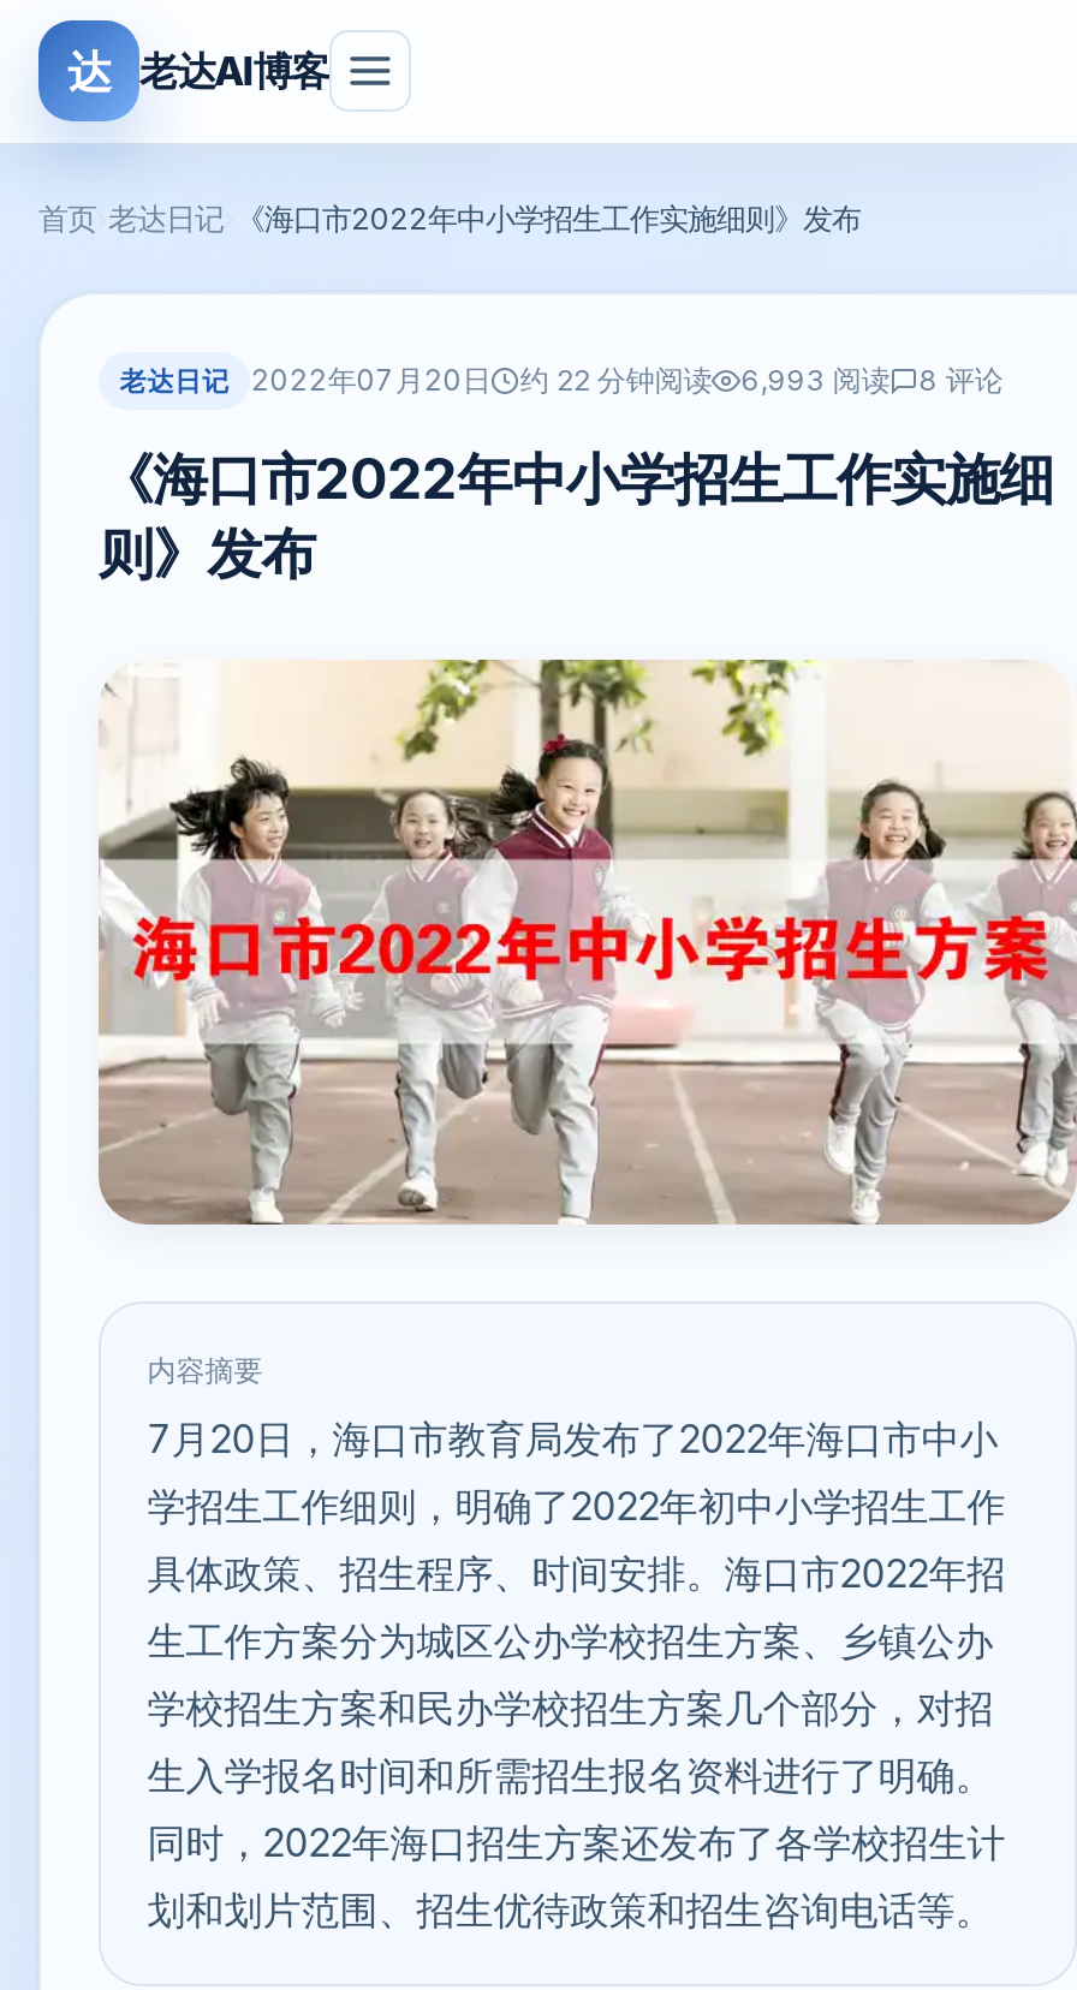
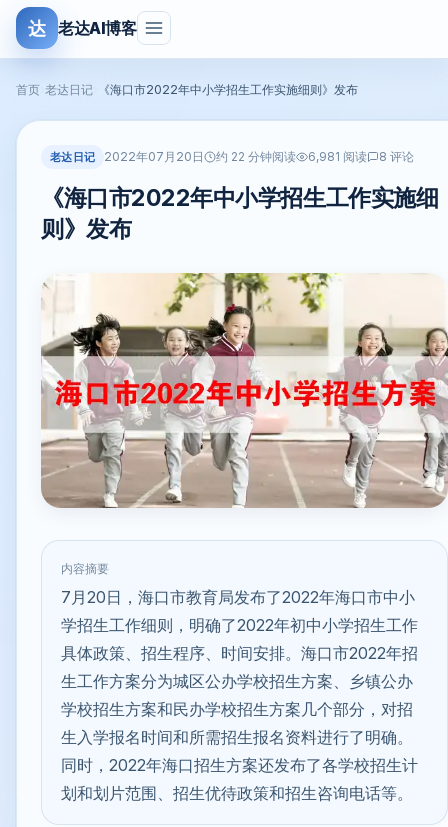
[741,365,890,398] 6,993 阅读 -> [308,150,367,164] 6,981 阅读

